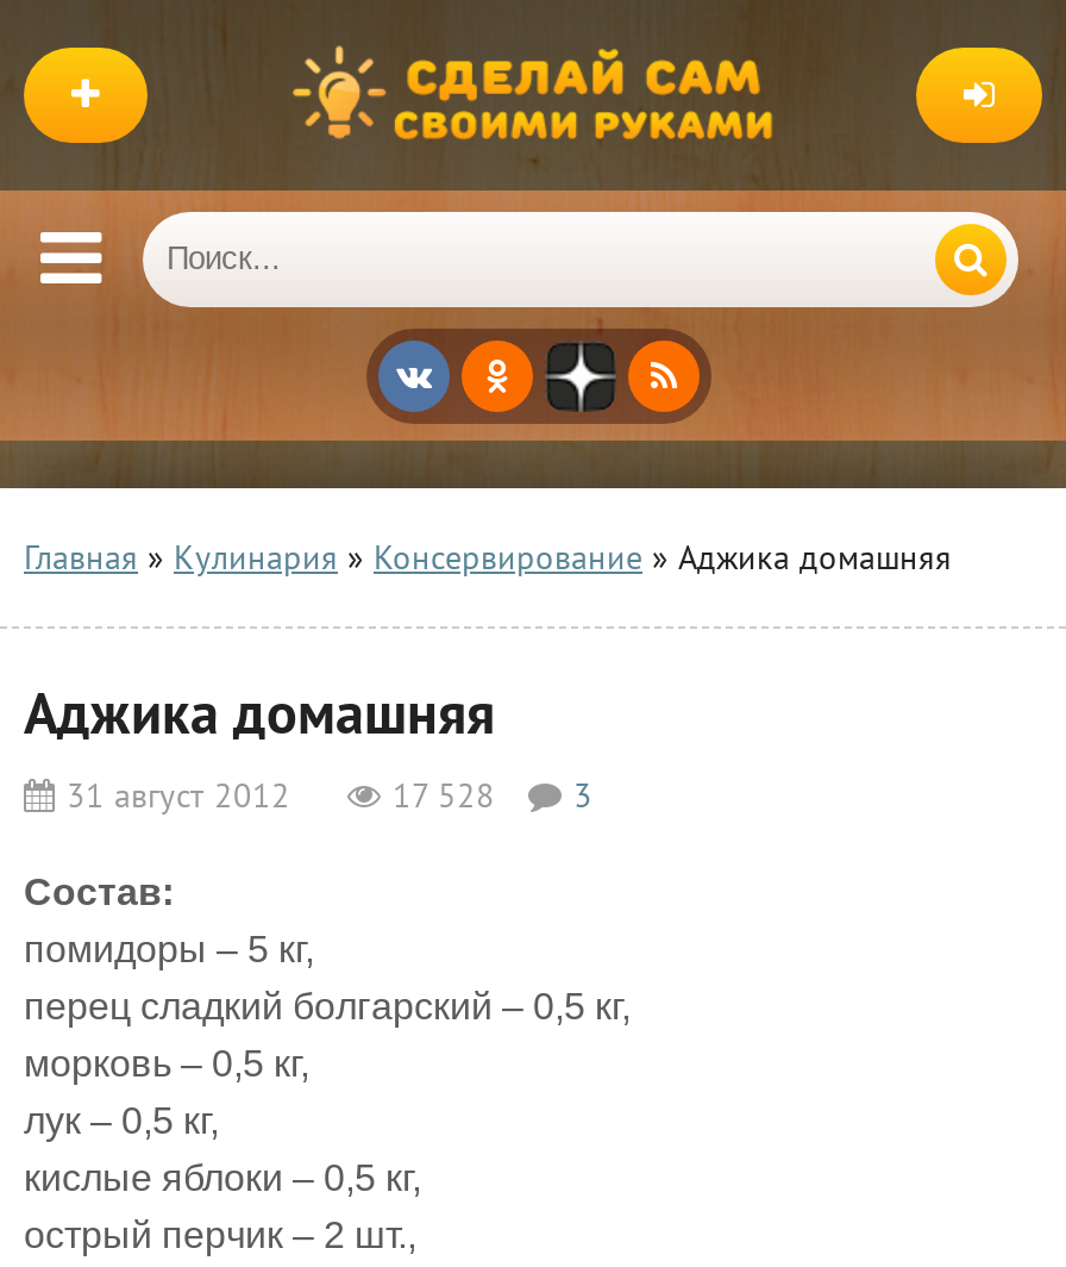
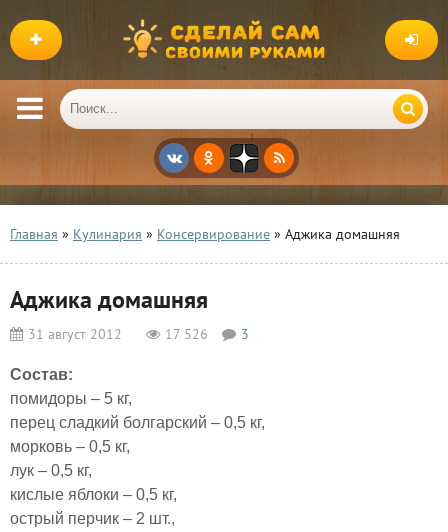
[393,774,592,817] 17 528 3 -> [165,325,249,343] 17 526 3

